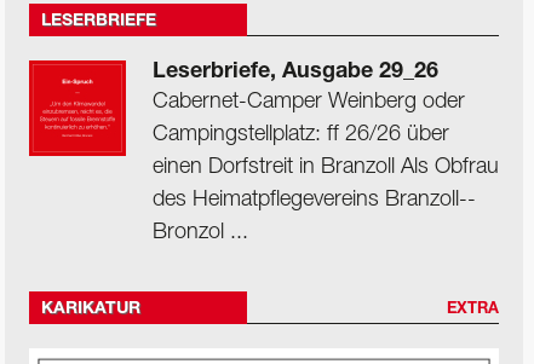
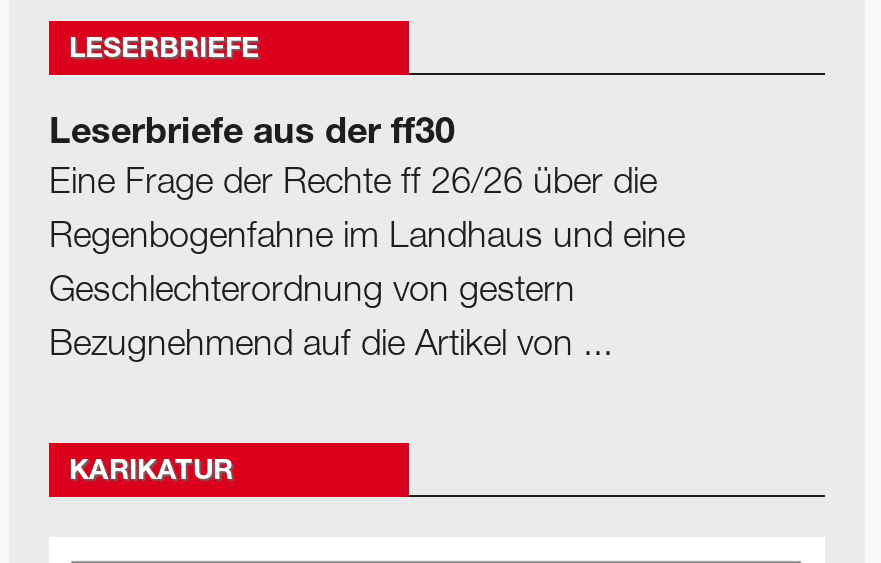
[153,62,499,242] Leserbriefe, Ausgabe 29_26 | Cabernet-Camper Weinberg oder | Campingstellplatz: ff 26/26 über | einen Dorfstreit in Branzoll Als Obfrau | des Heimatpflegevereins Branzoll- | Bronzol ... -> [49,117,685,361] Leserbriefe aus der ff30 | Eine Frage der Rechte ff 26/26 über die | Regenbogenfahne im Landhaus und eine | Geschlechterordnung von gestern | Bezugnehmend auf die Artikel von ...
[447,302,499,318] EXTRA -> none

